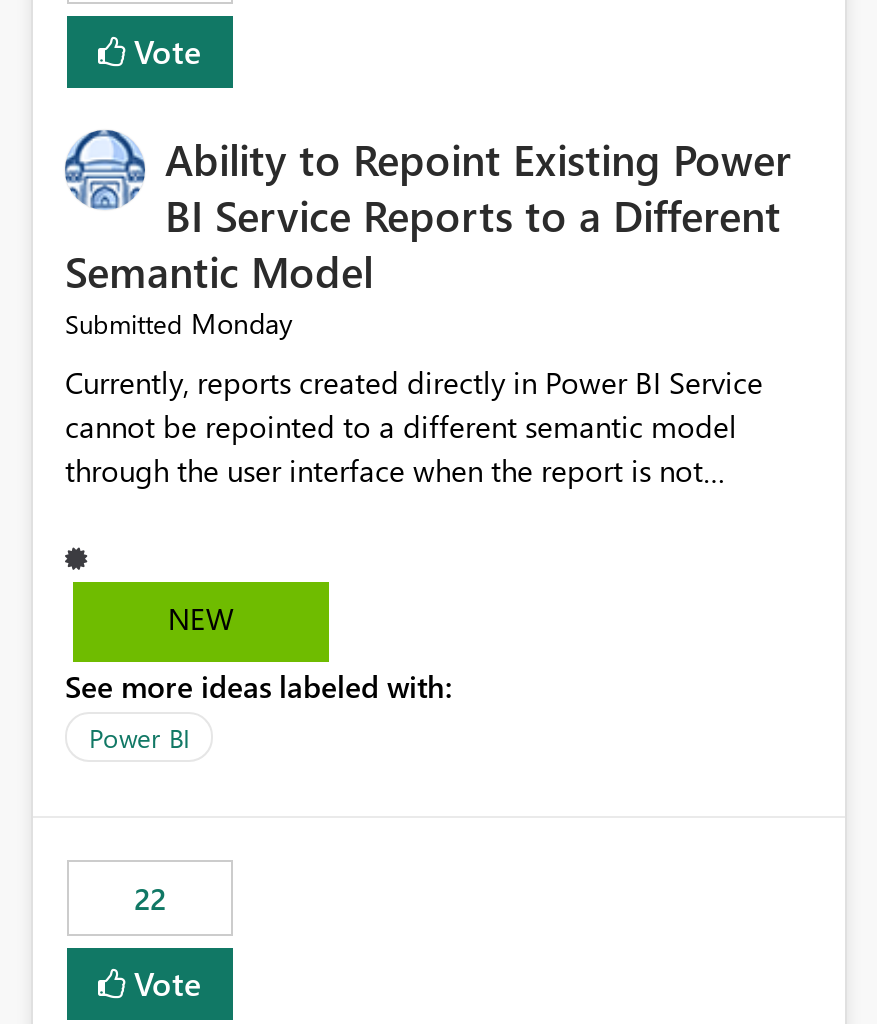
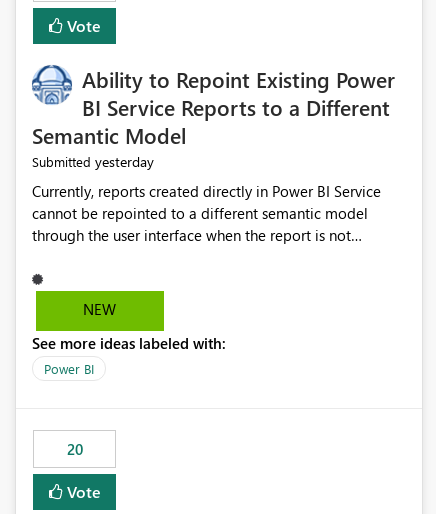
[65,305,293,343] Submitted Monday -> [32,152,154,171] Submitted yesterday
[134,879,166,919] 22 -> [66,439,82,459] 20

